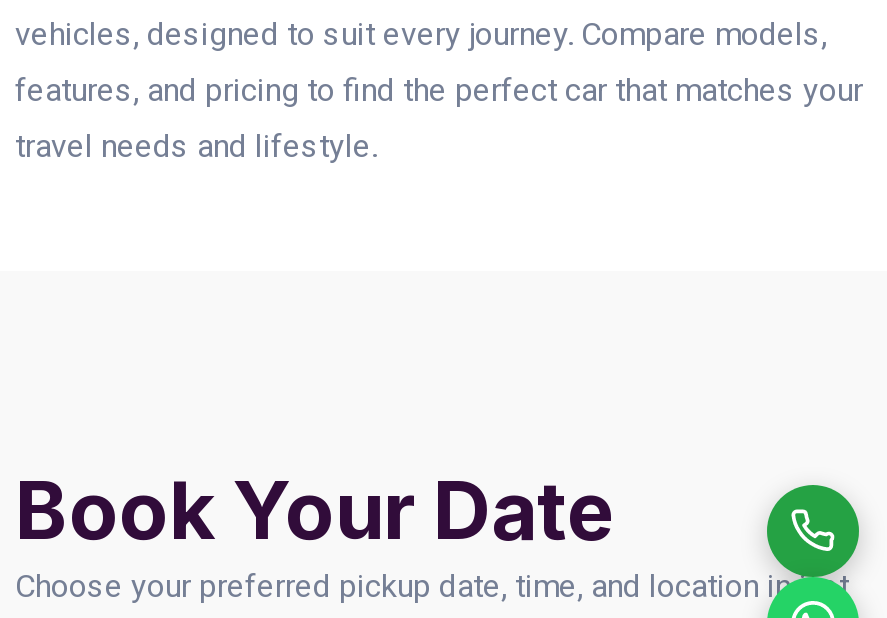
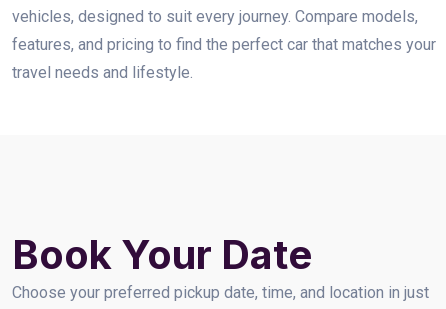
[763,482,863,562] [image] -> none

